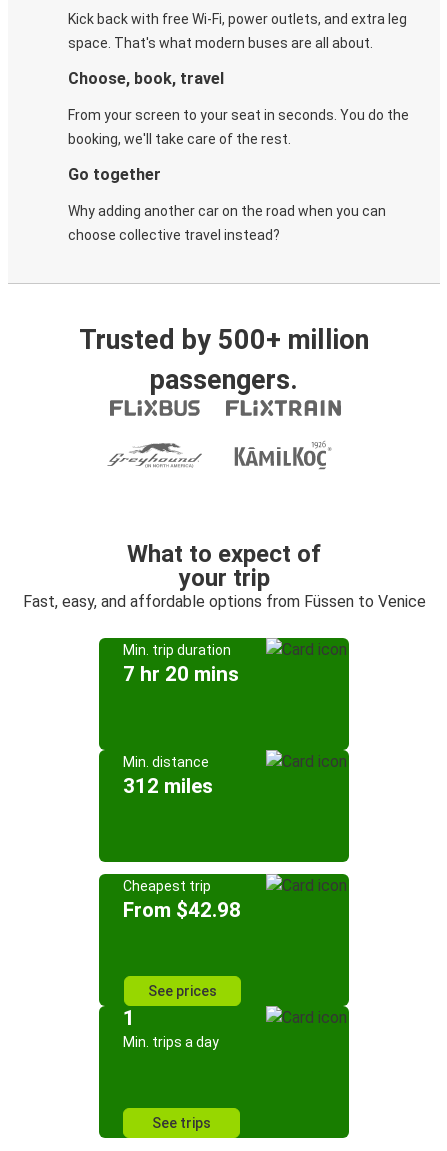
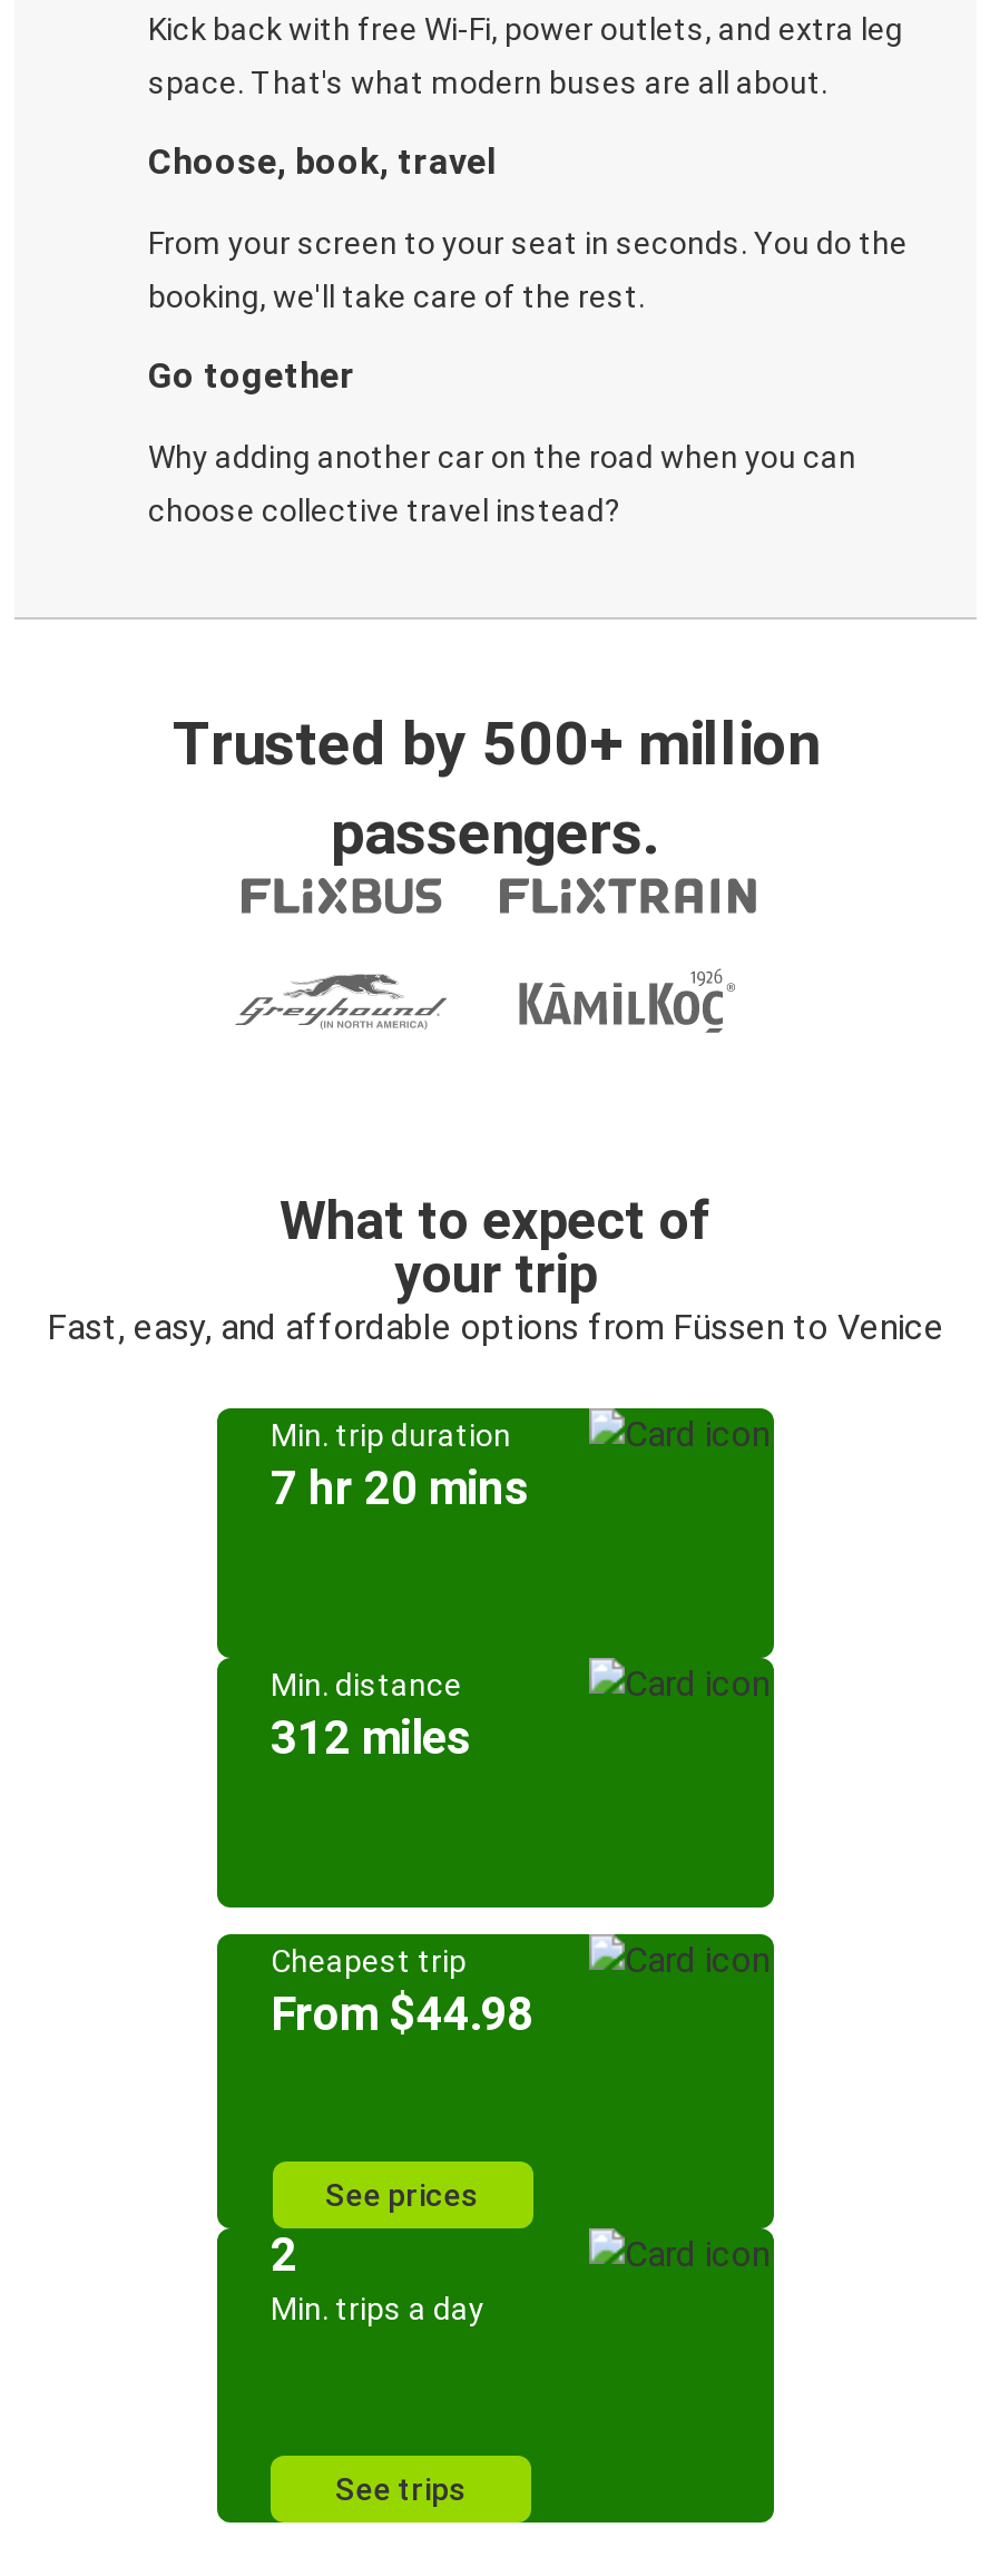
[123,898,241,922] From $42.98 -> [271,1988,533,2041] From $44.98
[123,1006,135,1030] 1 -> [271,2228,297,2282] 2

